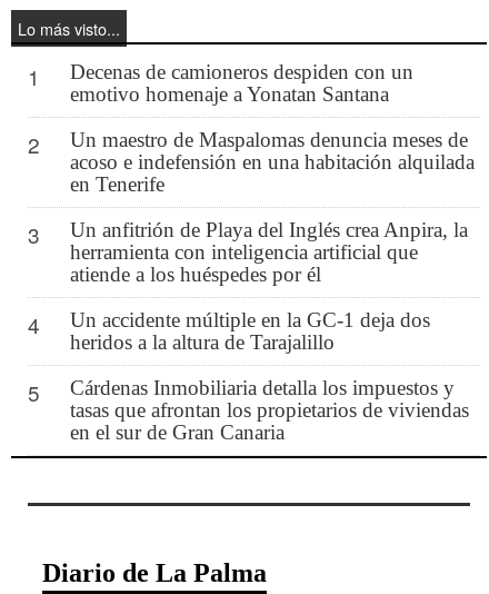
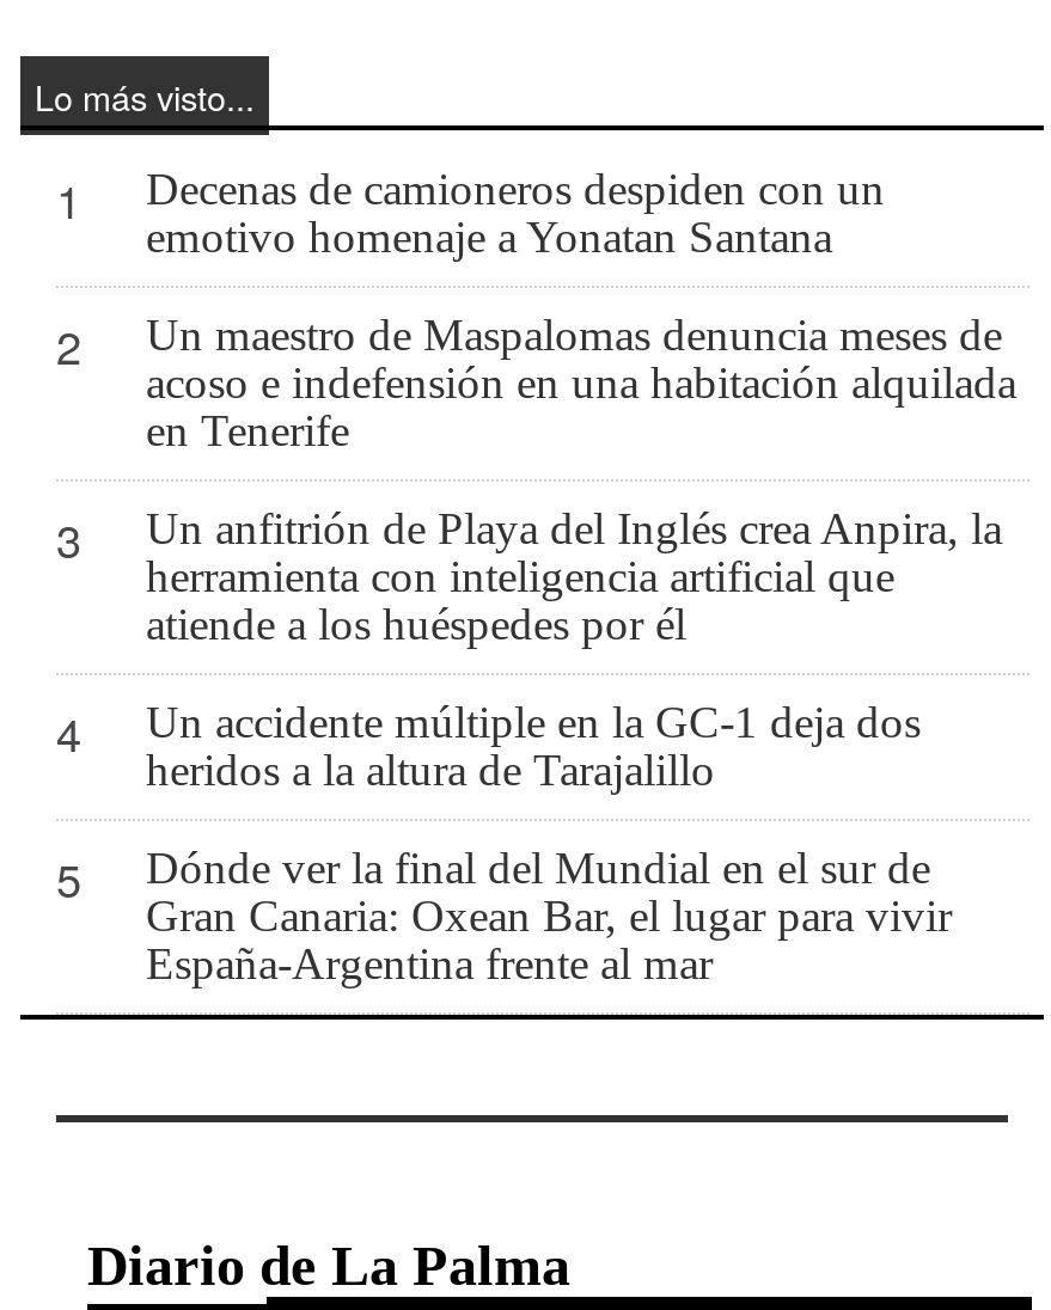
[69,376,468,443] Cárdenas Inmobiliaria detalla los impuestos y | tasas que afrontan los propietarios de viviendas | en el sur de Gran Canaria -> [146,842,952,988] Dónde ver la final del Mundial en el sur de | Gran Canaria: Oxean Bar, el lugar para vivir | España-Argentina frente al mar

